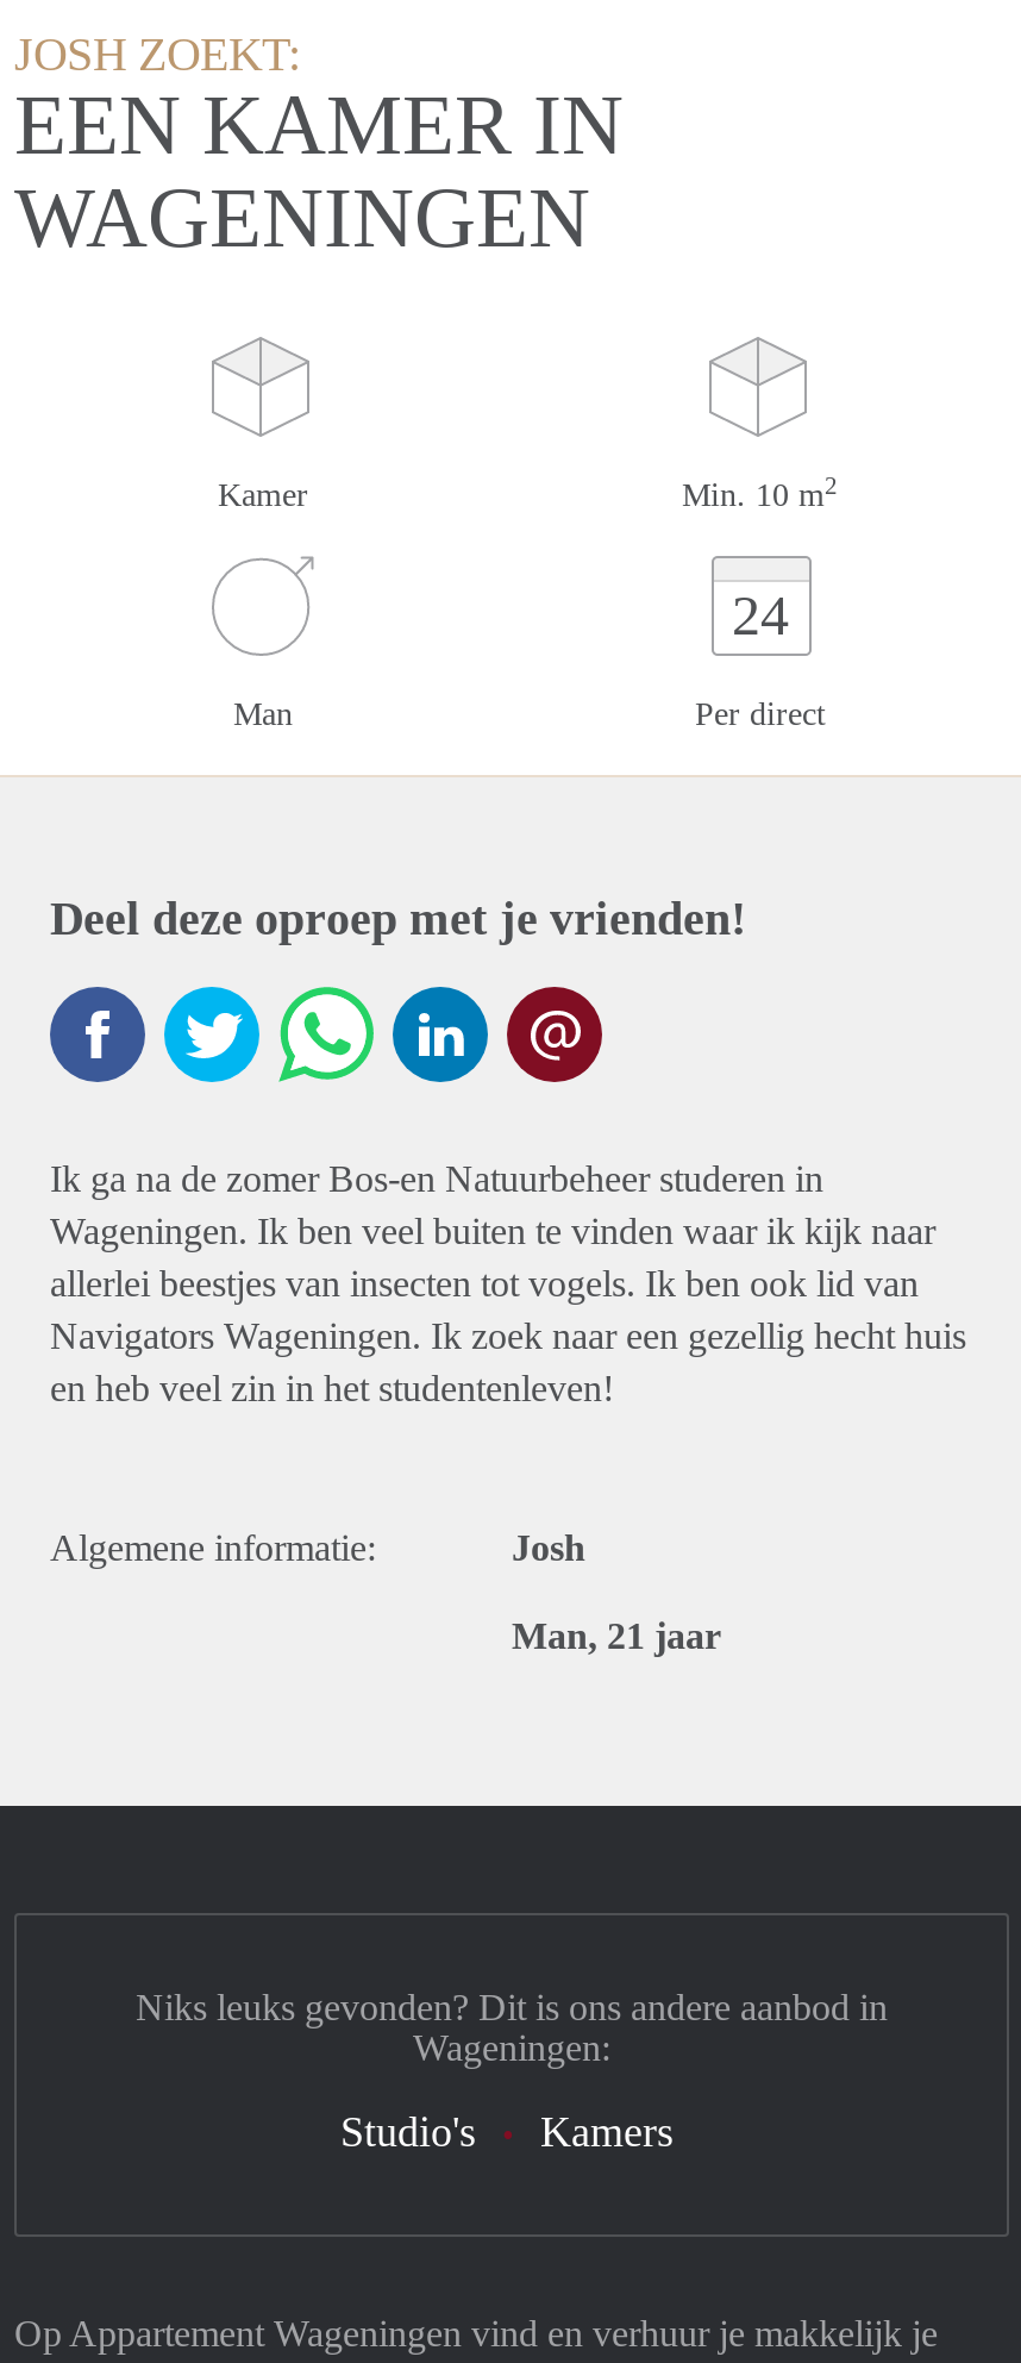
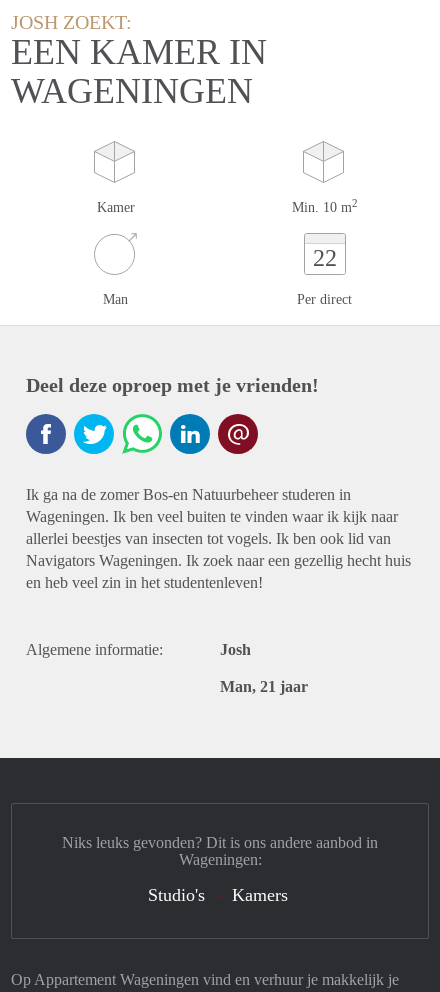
[732,585,789,646] 24 -> [312,245,336,271] 22

